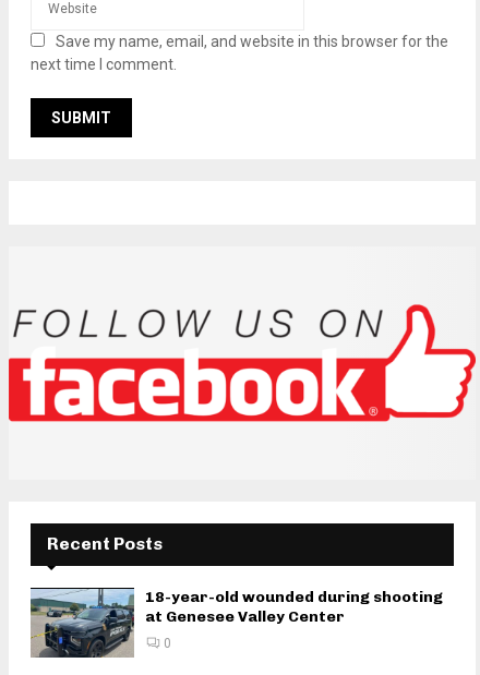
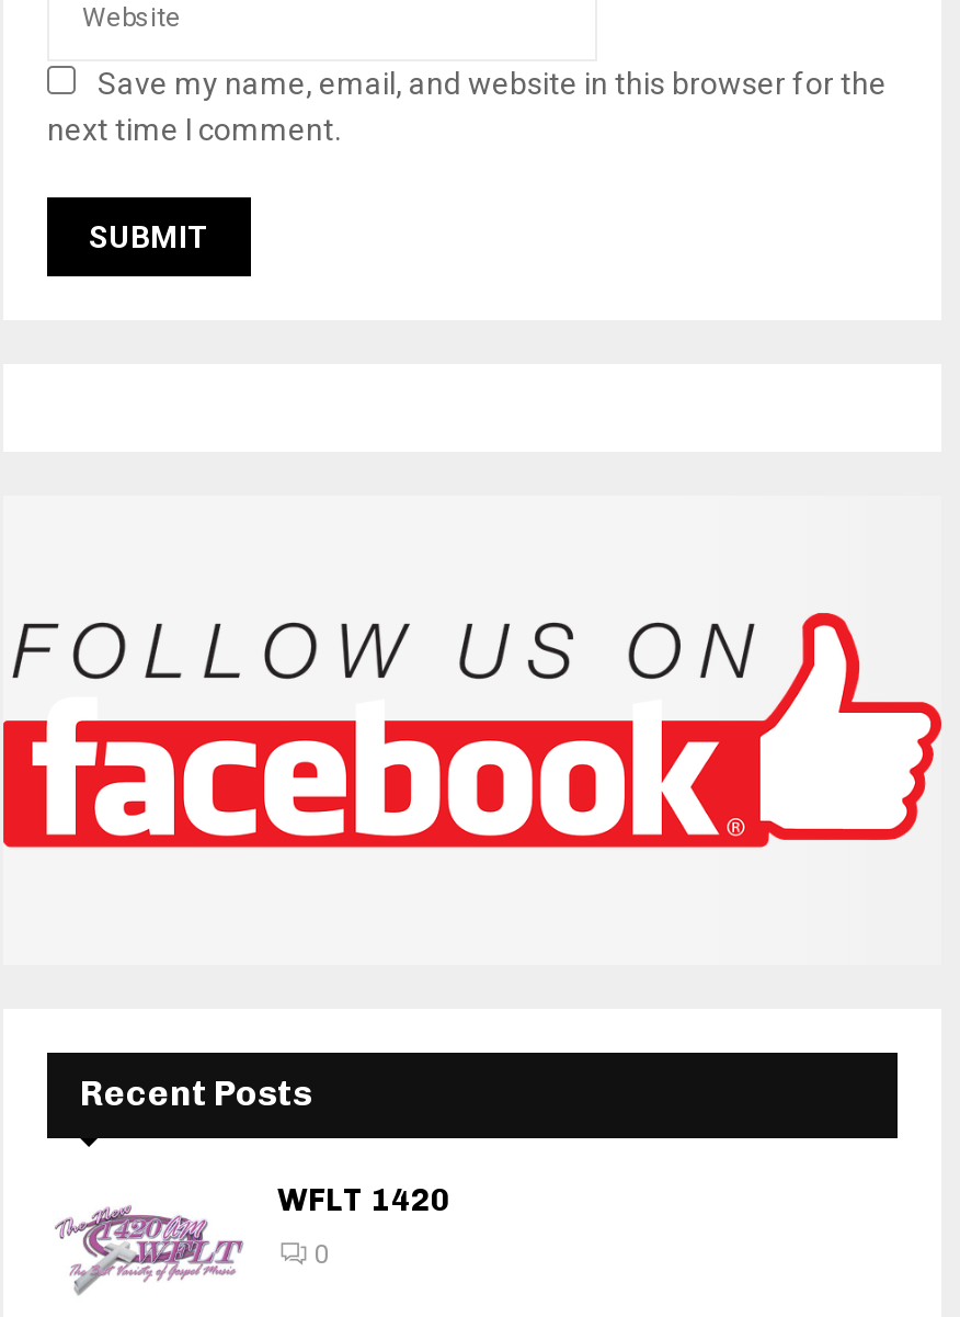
[29,587,443,663] [image] | 18-year-old wounded during shooting | at Genesee Valley Center -> [49,1182,450,1296] [image] | WFLT 1420

